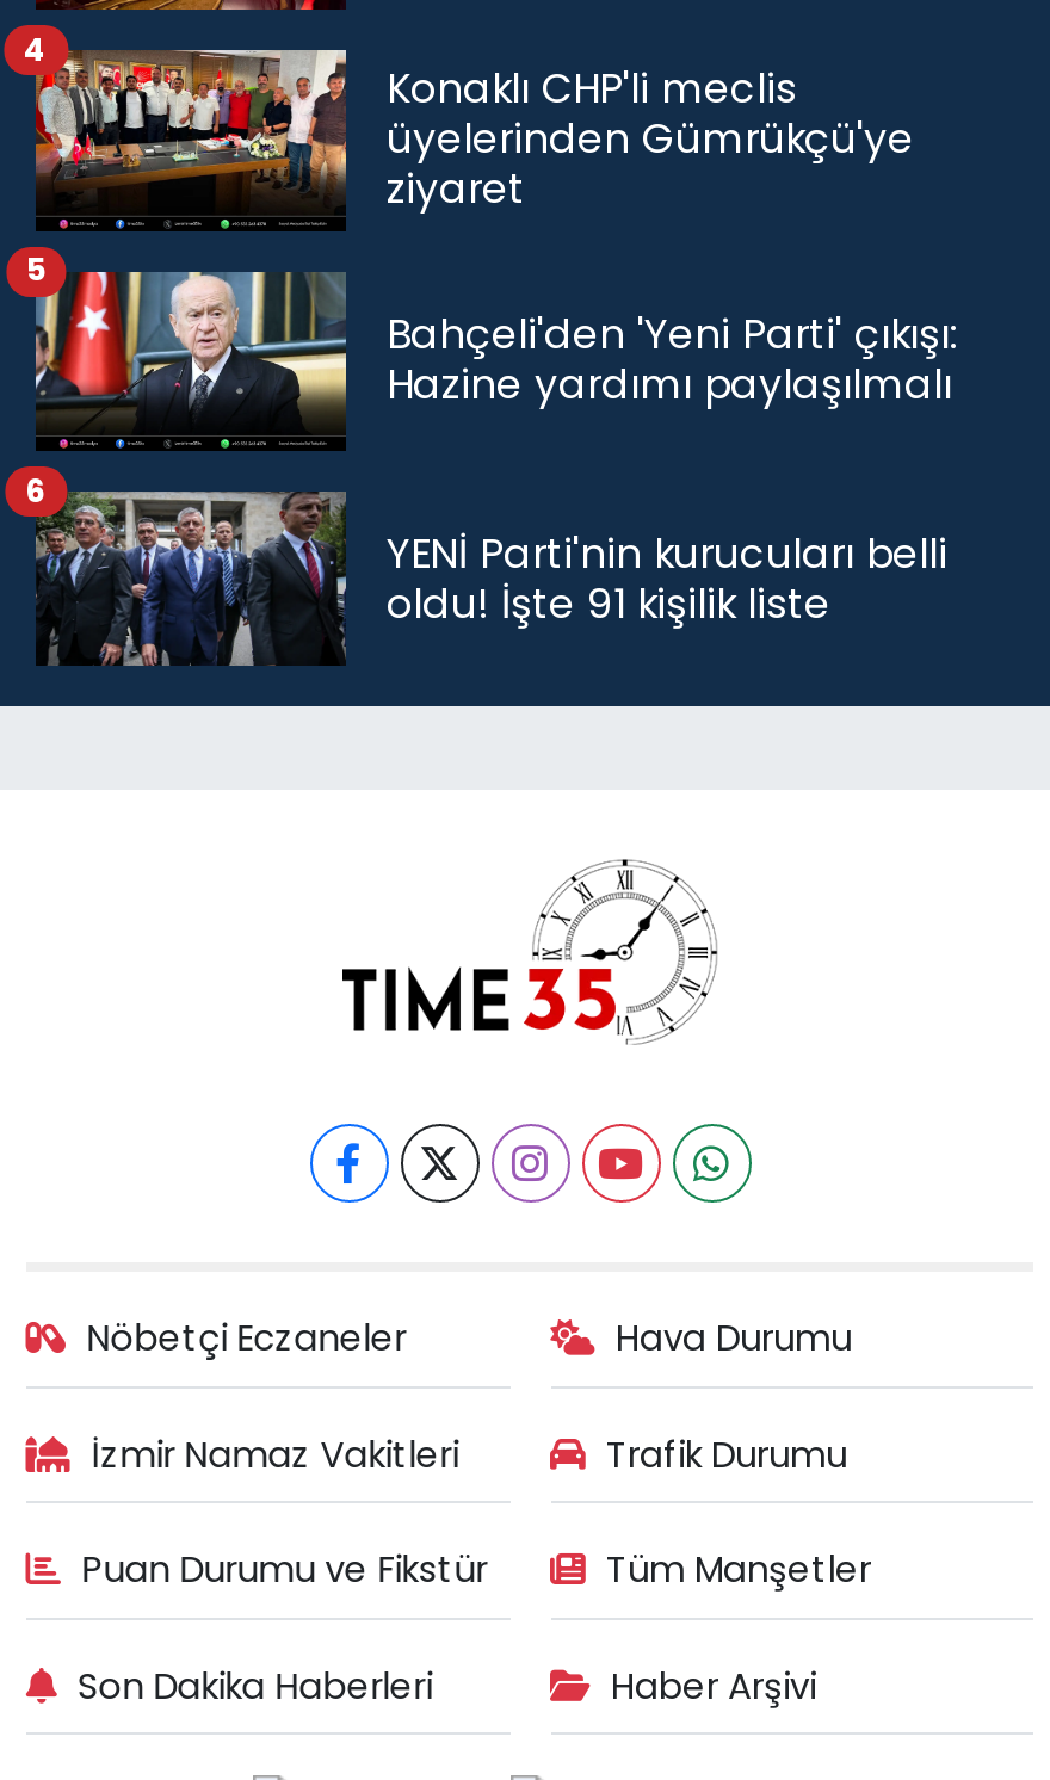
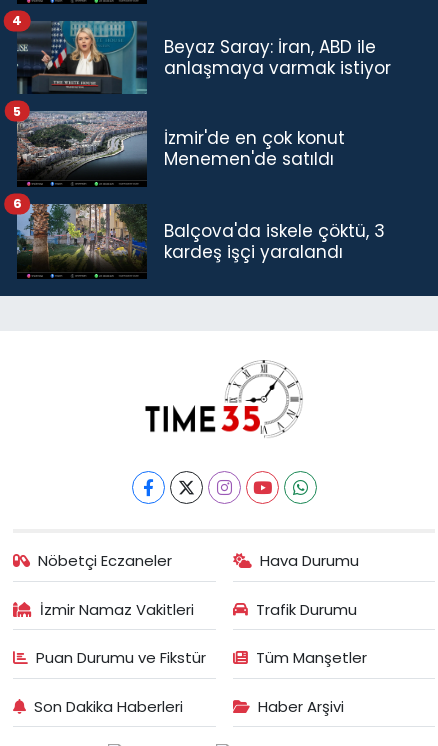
[33,48,914,231] [image] | Konaklı CHP'li meclis | üyelerinden Gümrükçü'ye | ziyaret -> [17,21,391,95] [image] | Beyaz Saray: İran, ABD ile | anlaşmaya varmak istiyor
[33,270,957,422] [image] | Bahçeli'den 'Yeni Parti' çıkışı: | Hazine yardımı paylaşılmalı -> [17,110,345,174] [image] | İzmir'de en çok konut | Menemen'de satıldı
[36,489,947,668] [image] | YENİ Parti'nin kurucuları belli | oldu! İşte 91 kişilik liste -> [16,203,385,279] [image] | Balçova'da iskele çöktü, 3 | kardeş işçi yaralandı

